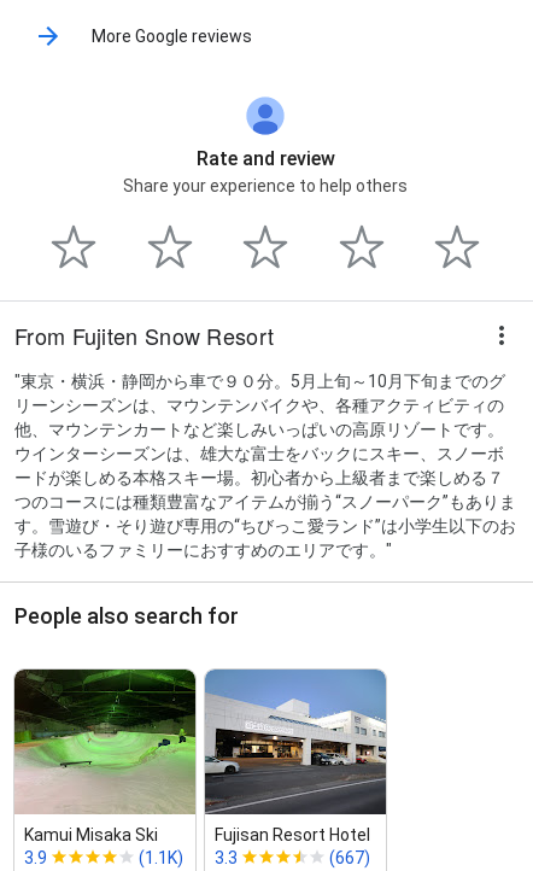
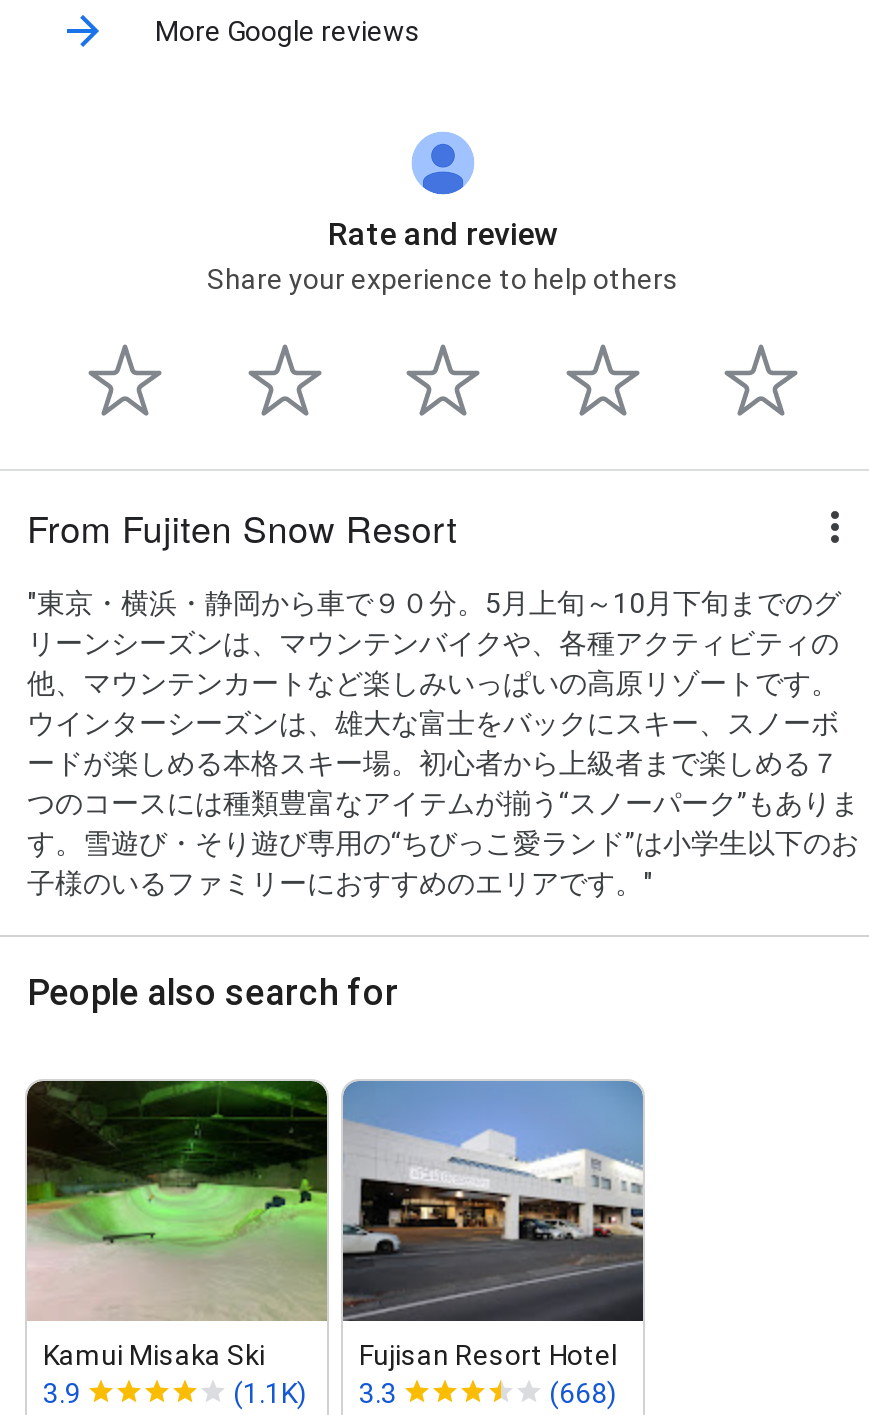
[329,848,370,867] (667) -> [549,1376,617,1408] (668)

